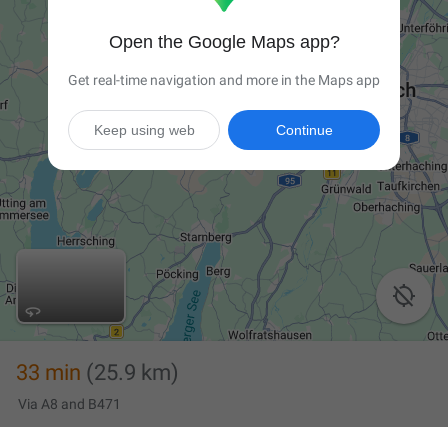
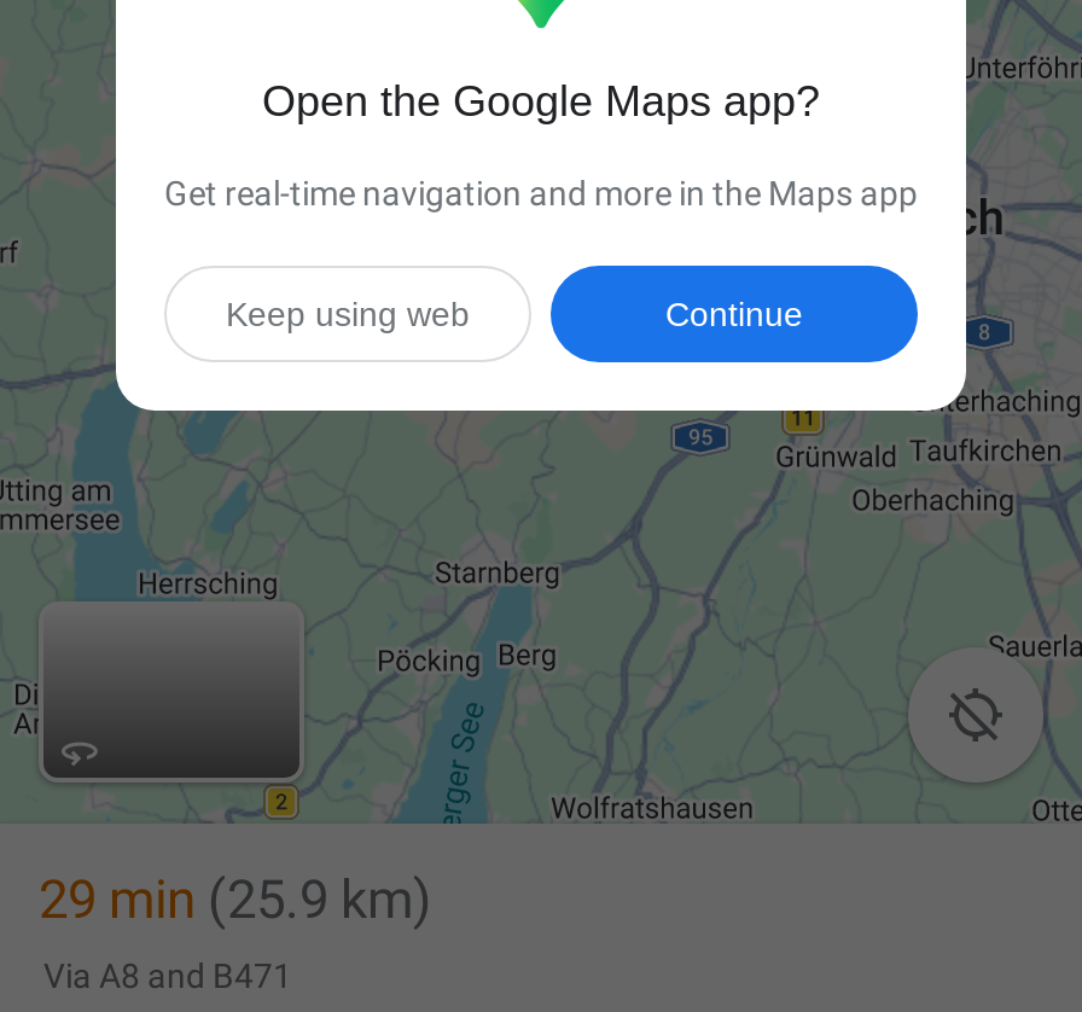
[16,360,179,385] 33 min (25.9 km) -> [39,869,432,930] 29 min (25.9 km)

